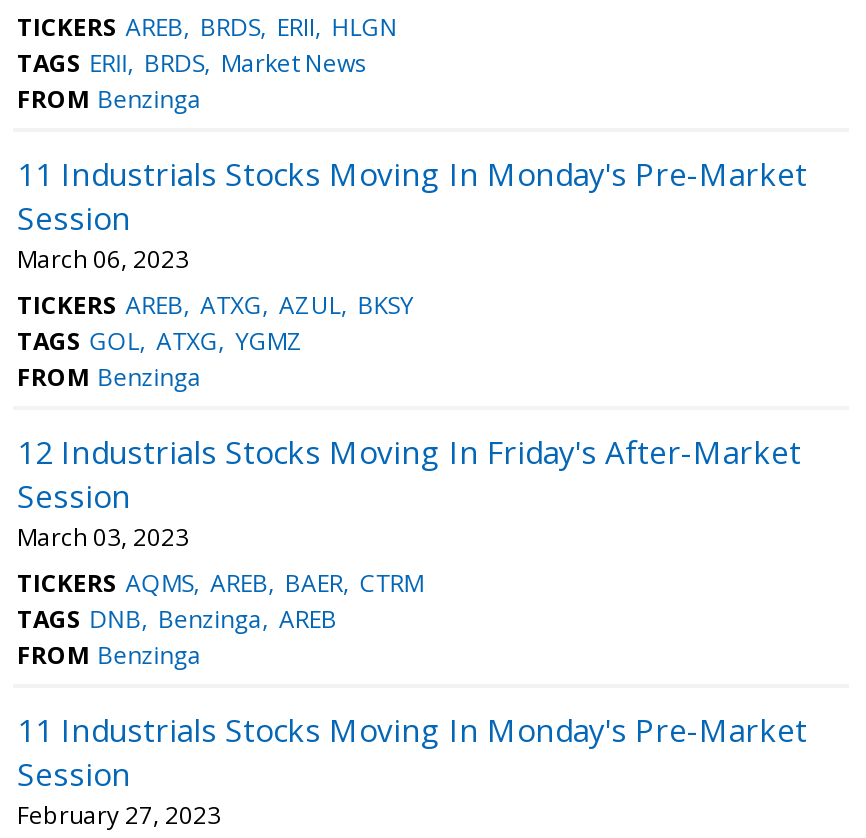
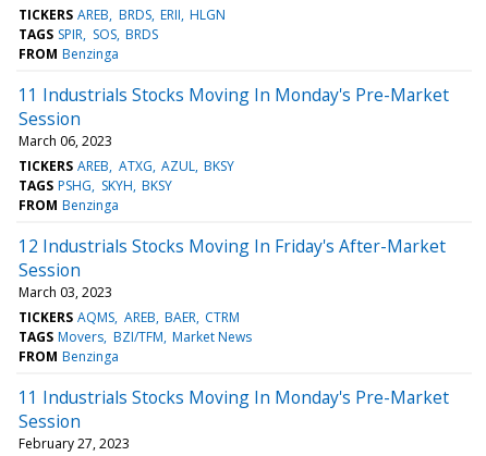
[17,46,367,80] TAGS ERII BRDS Market News -> [19,25,158,43] TAGS SPIR SOS BRDS
[17,324,303,358] TAGS GOL ATXG YGMZ -> [19,176,172,195] TAGS PSHG SKYH BKSY
[17,602,337,636] TAGS DNB Benzinga AREB -> [19,327,252,346] TAGS Movers BZI/TFM Market News

